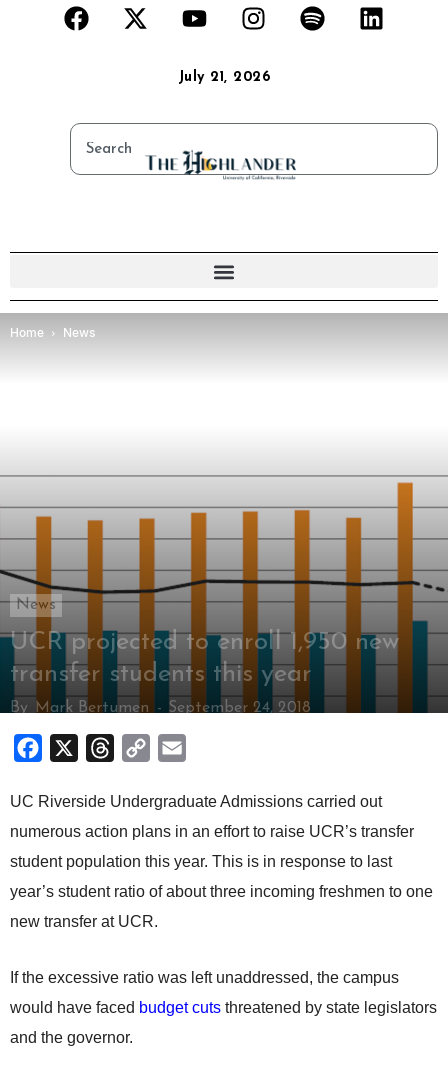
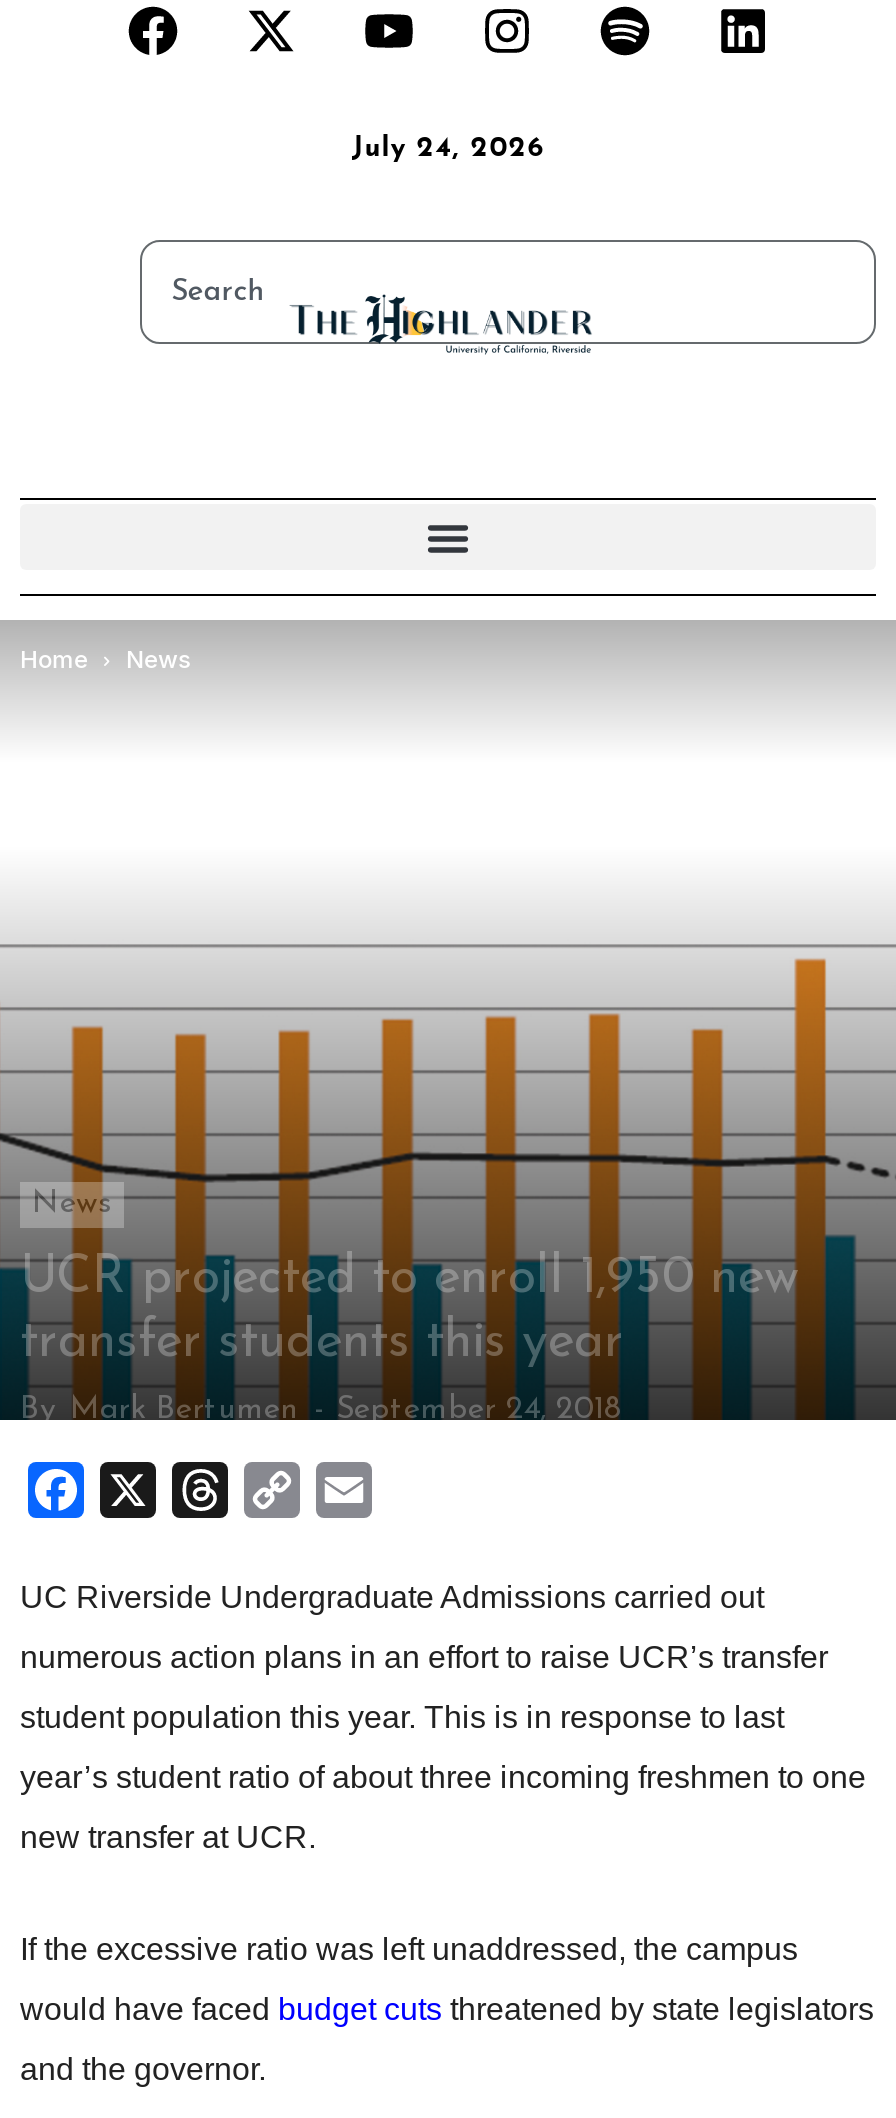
[178,70,270,85] July 21, 2026 -> [352,134,544,164] July 24, 2026

